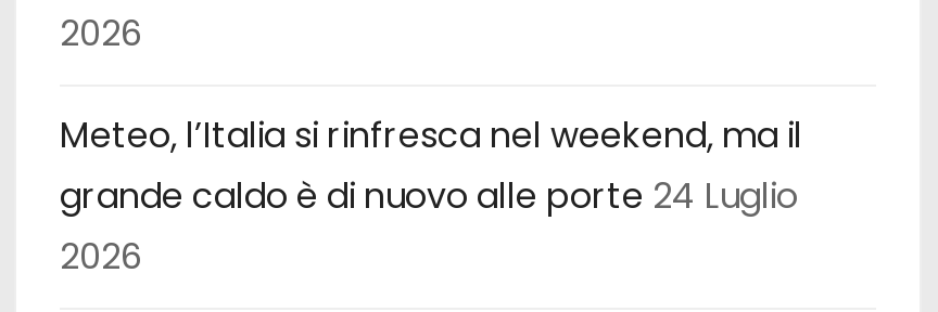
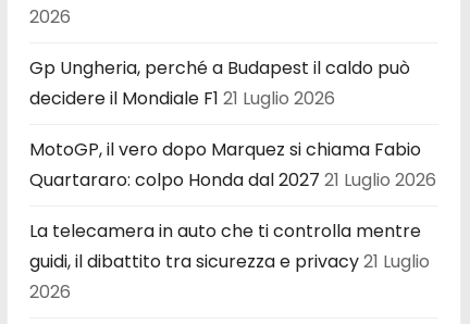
[60,110,802,220] Meteo, l’Italia si rinfresca nel weekend, ma il | grande caldo è di nuovo alle porte 24 Luglio -> [29,55,436,274] Gp Ungheria, perché a Budapest il caldo può | decidere il Mondiale F1 21 Luglio 2026 | MotoGP, il vero dopo Marquez si chiama Fabio | Quartararo: colpo Honda dal 2027 21 Luglio 2026 | La telecamera in auto che ti controlla mentre | guidi, il dibattito tra sicurezza e privacy 21 Luglio

